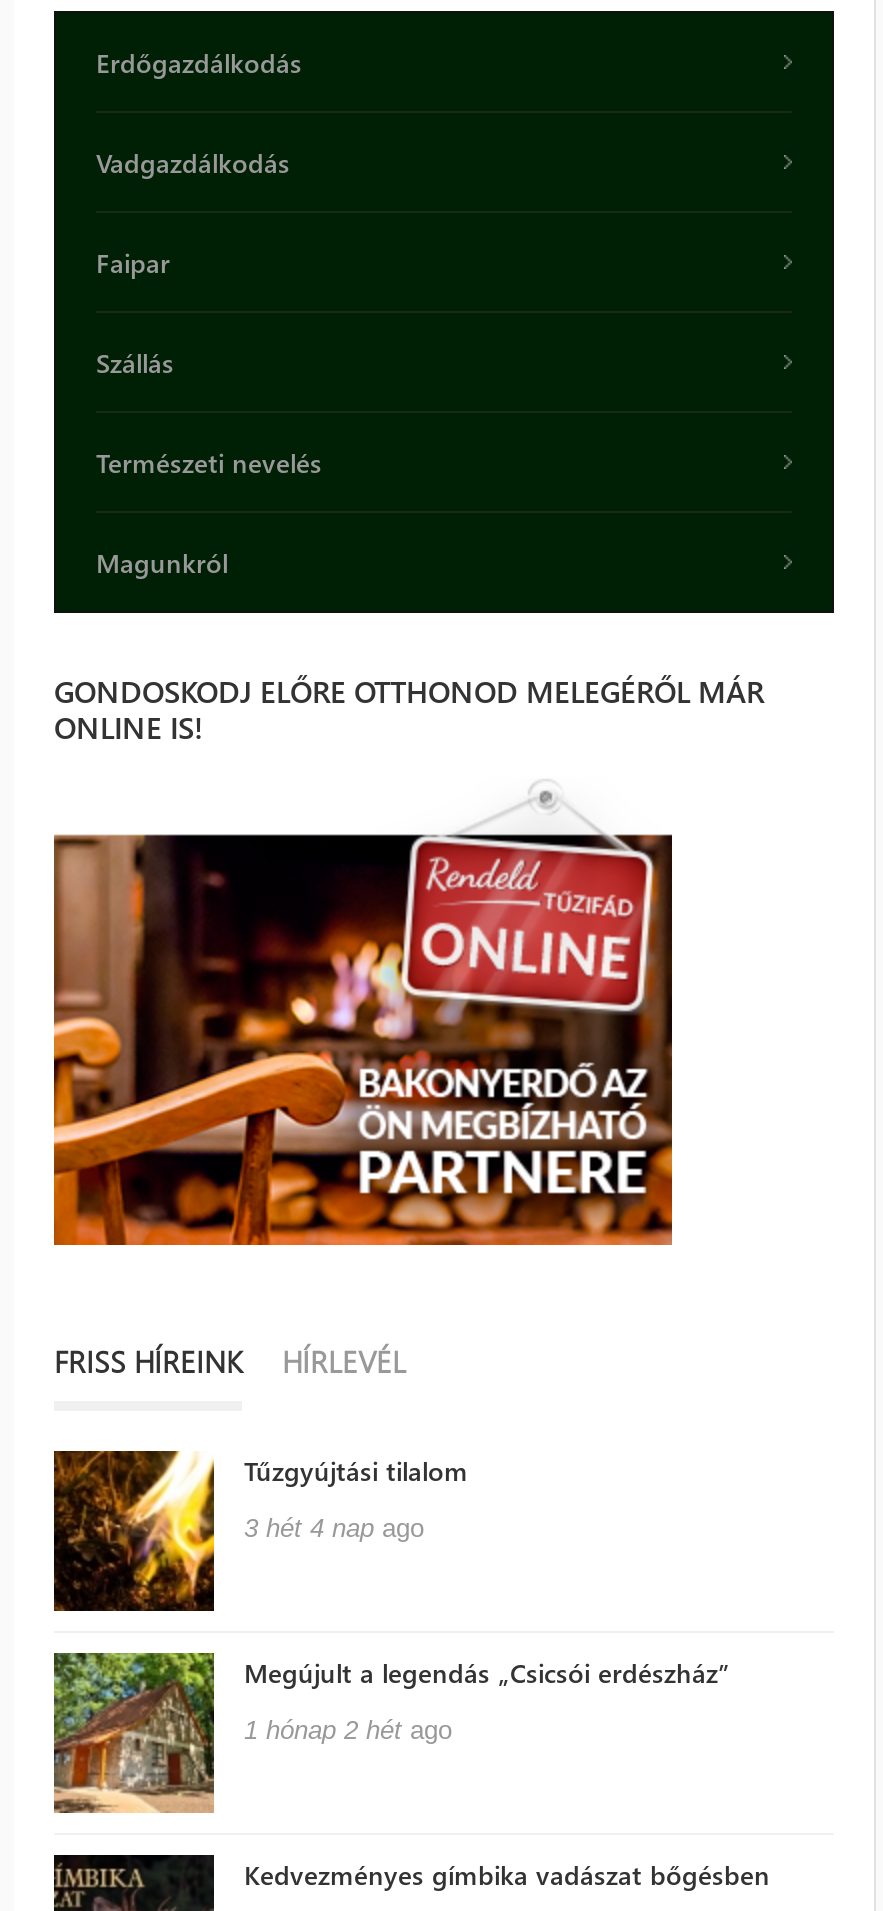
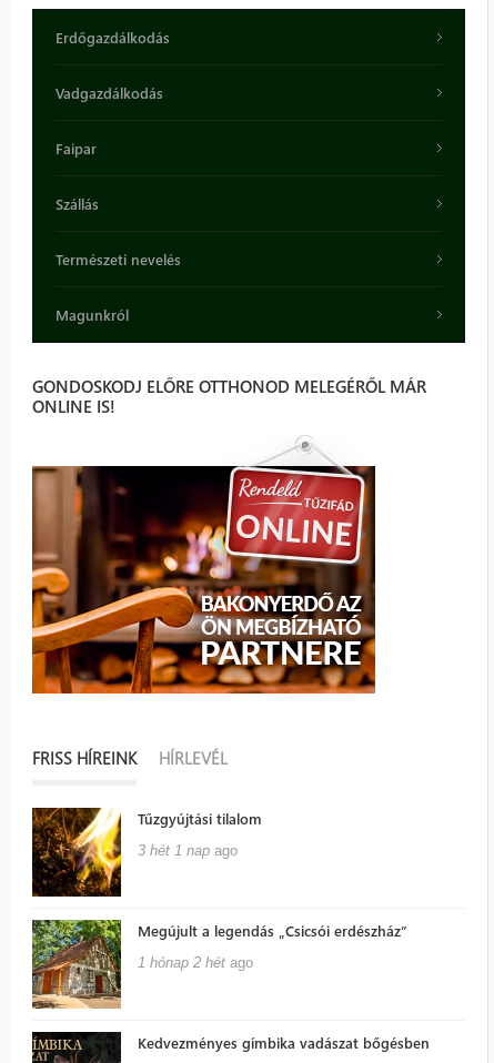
[244,1512,424,1542] 3 hét 4 nap ago -> [138,842,238,858] 3 hét 1 nap ago

